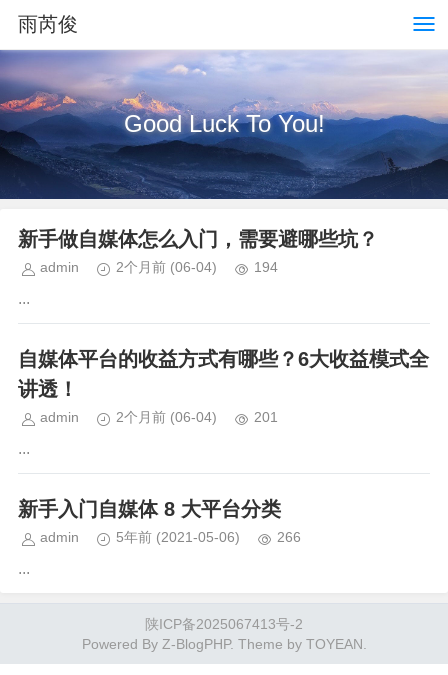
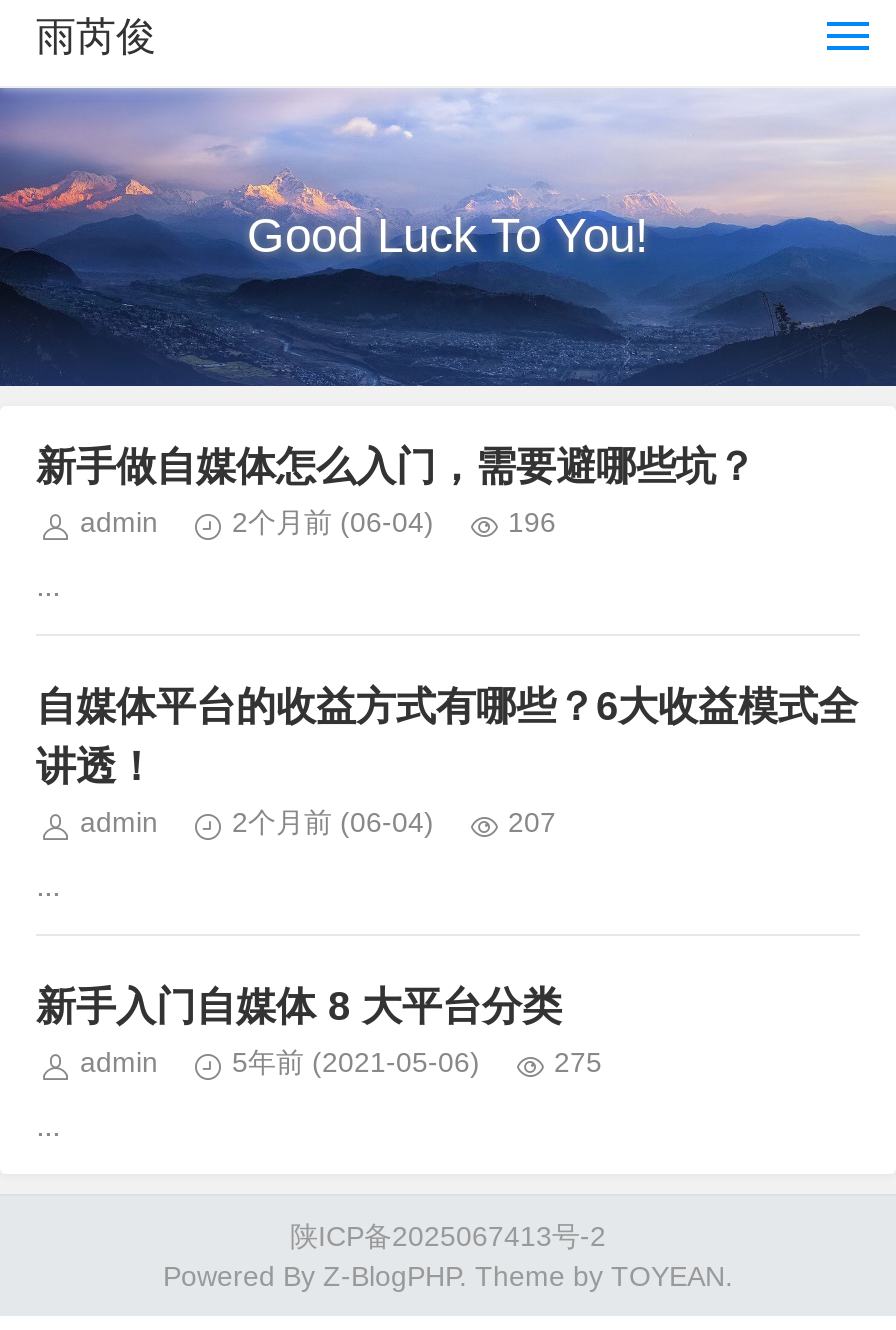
[254,259,278,275] 194 -> [508,506,556,538] 196
[254,409,278,425] 201 -> [508,806,556,838] 207
[277,529,301,545] 266 -> [554,1046,602,1078] 275

